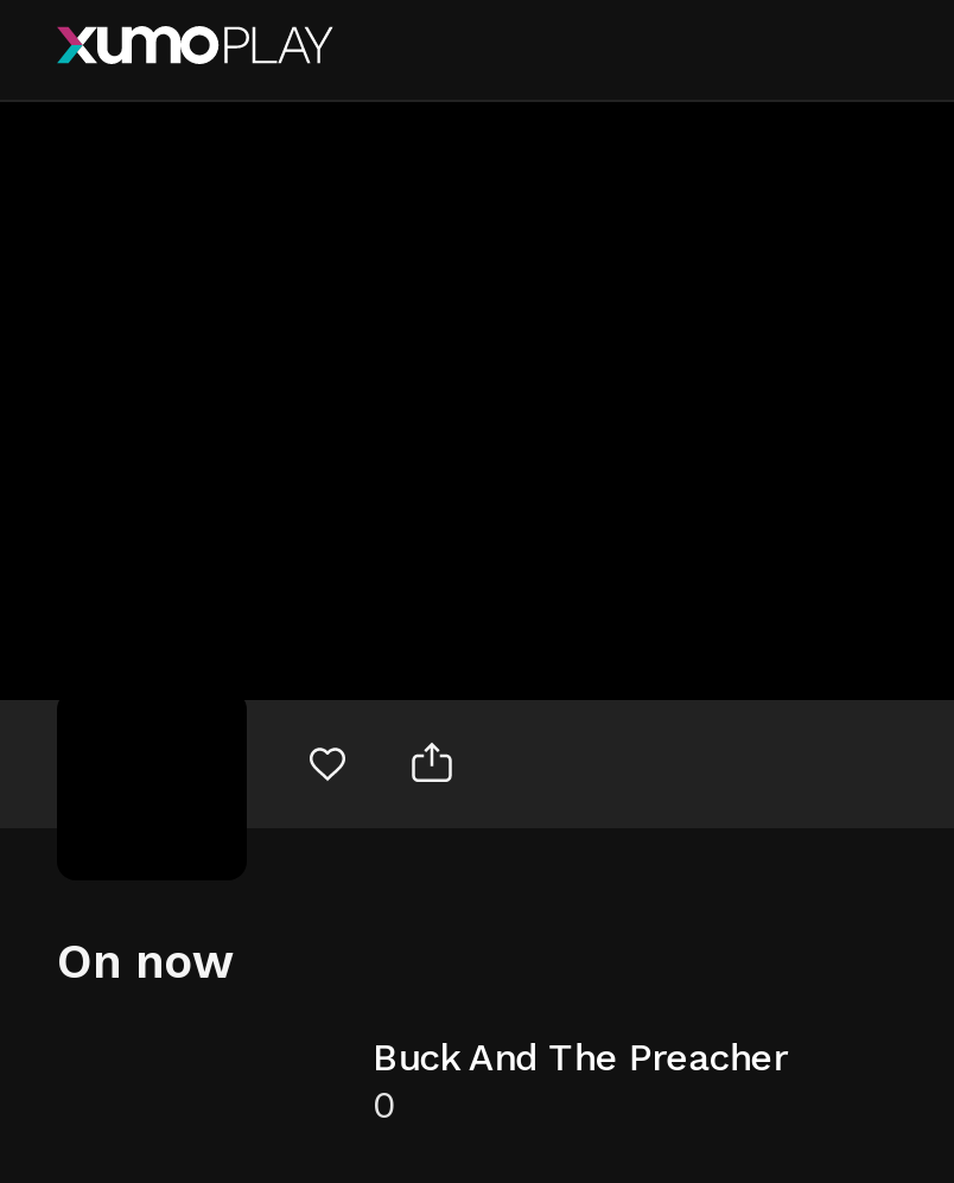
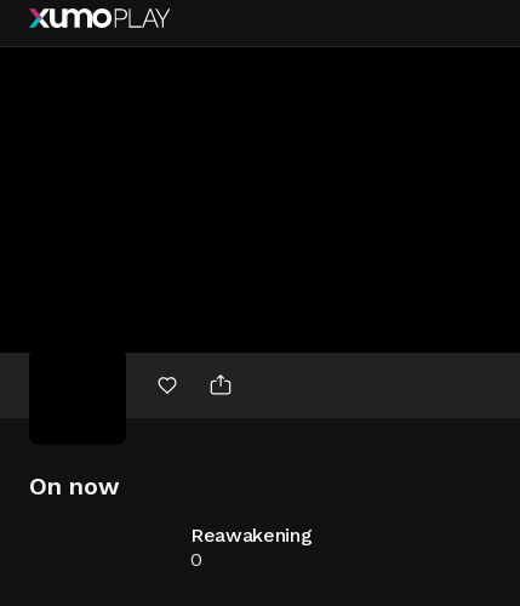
[373,1035,786,1080] Buck And The Preacher -> [190,524,312,547] Reawakening

